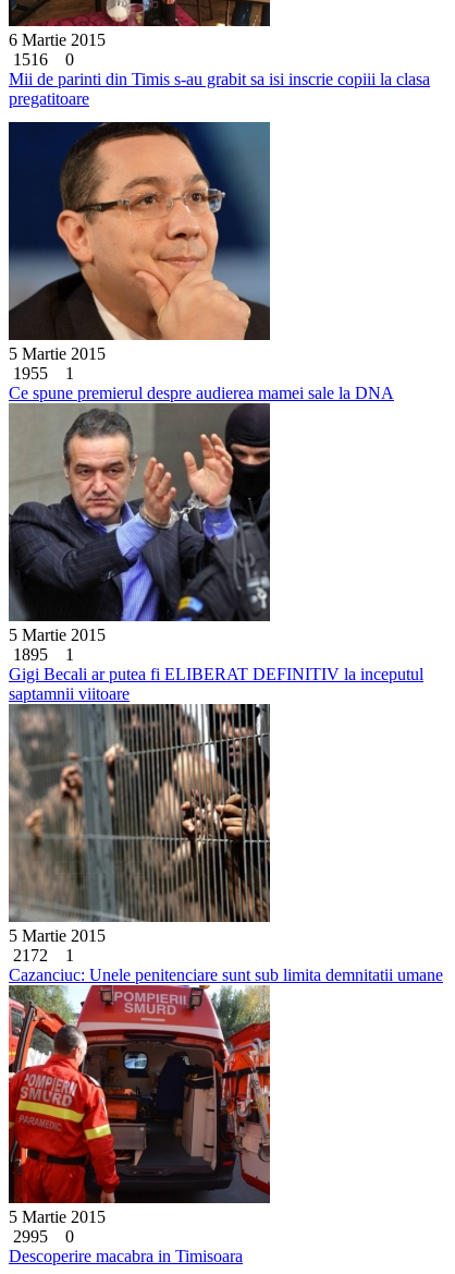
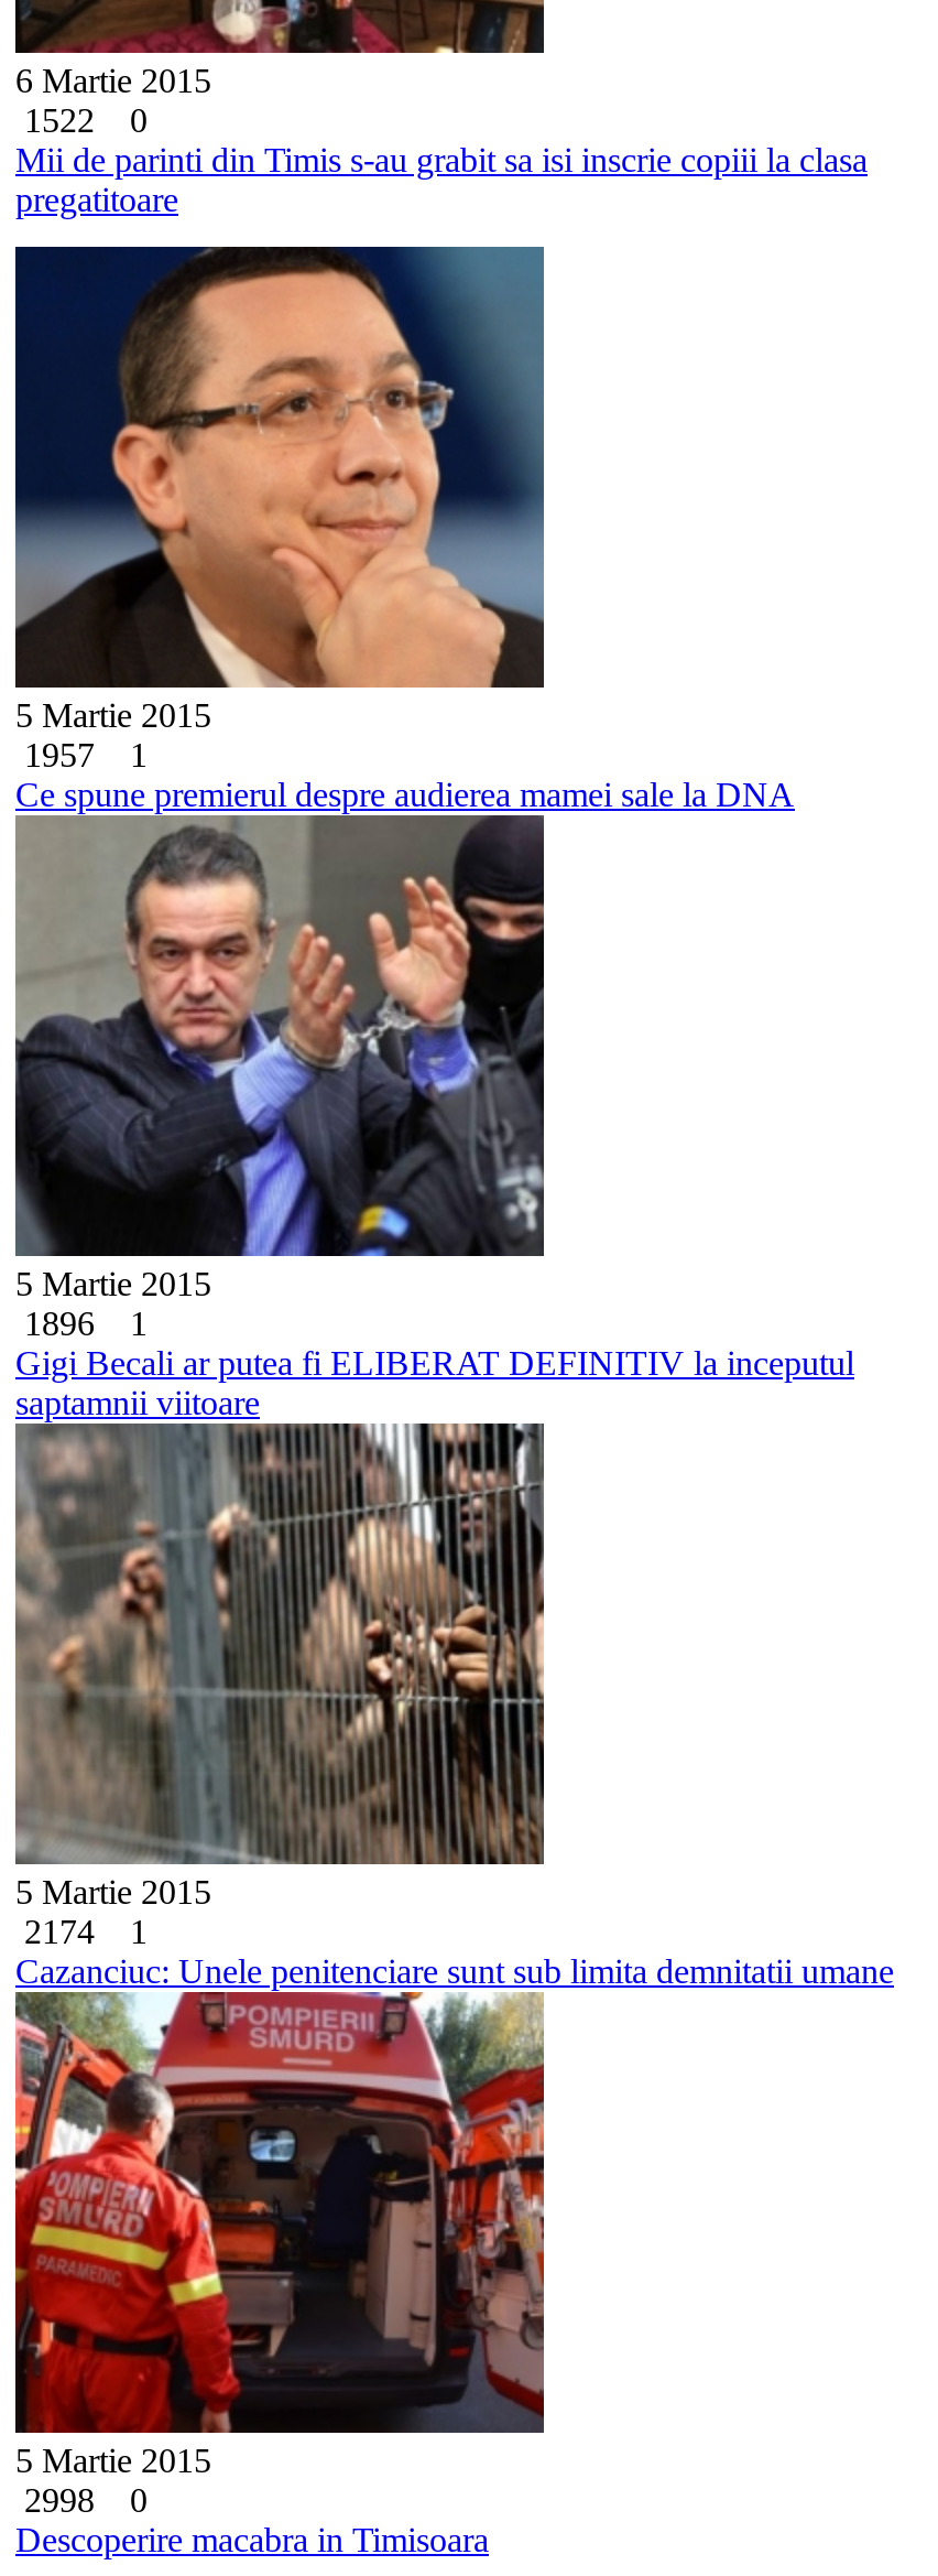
[9,50,74,69] 1516 0 -> [15,101,148,139] 1522 0
[9,364,74,382] 1955 1 -> [15,736,148,773] 1957 1
[9,645,74,664] 1895 1 -> [15,1304,148,1342] 1896 1
[9,946,74,964] 2172 1 -> [15,1912,148,1950] 2174 1
[9,1227,74,1246] 2995 0 -> [15,2481,148,2518] 2998 0

